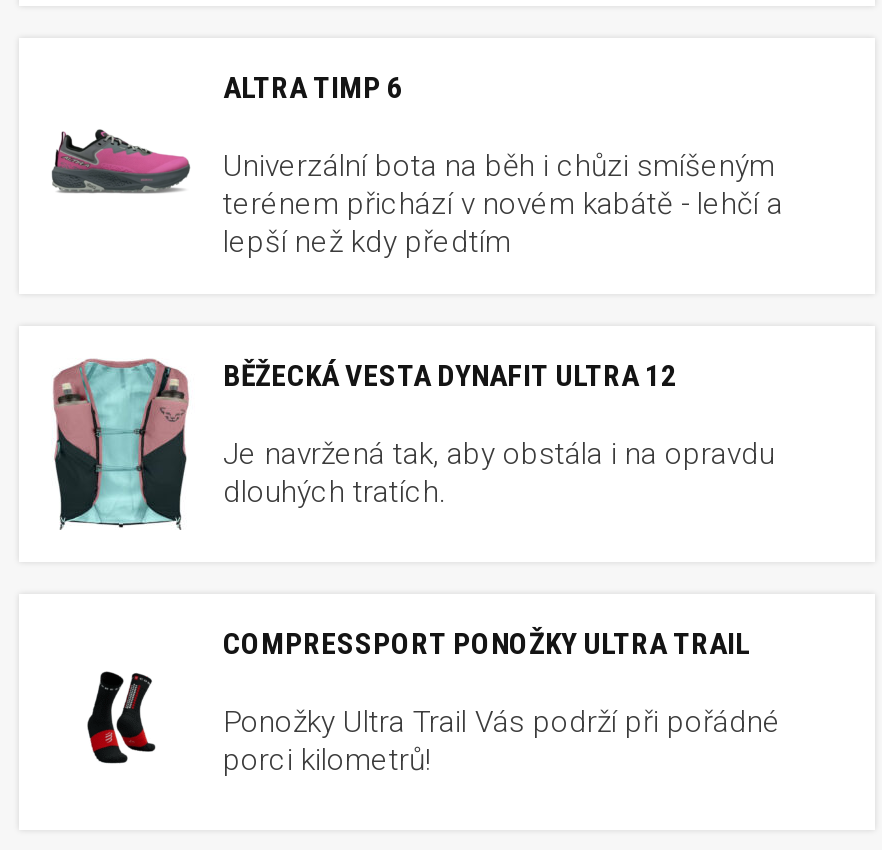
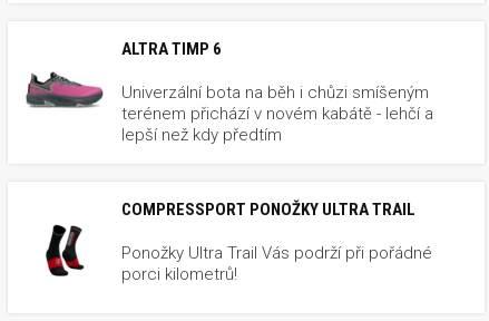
[51,358,775,530] [image] | BĚŽECKÁ VESTA DYNAFIT ULTRA 12 | Je navržená tak, aby obstála i na opravdu | dlouhých tratích. -> none

